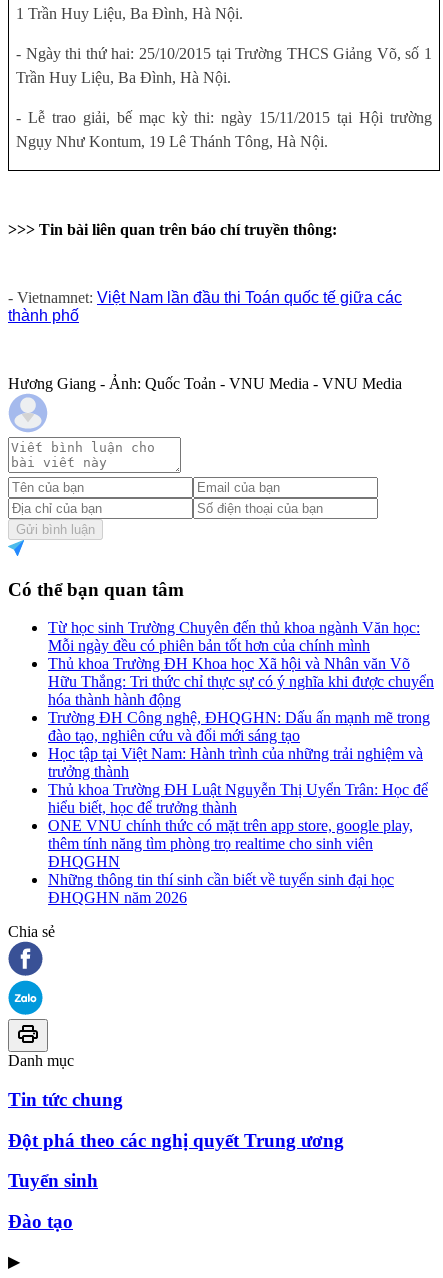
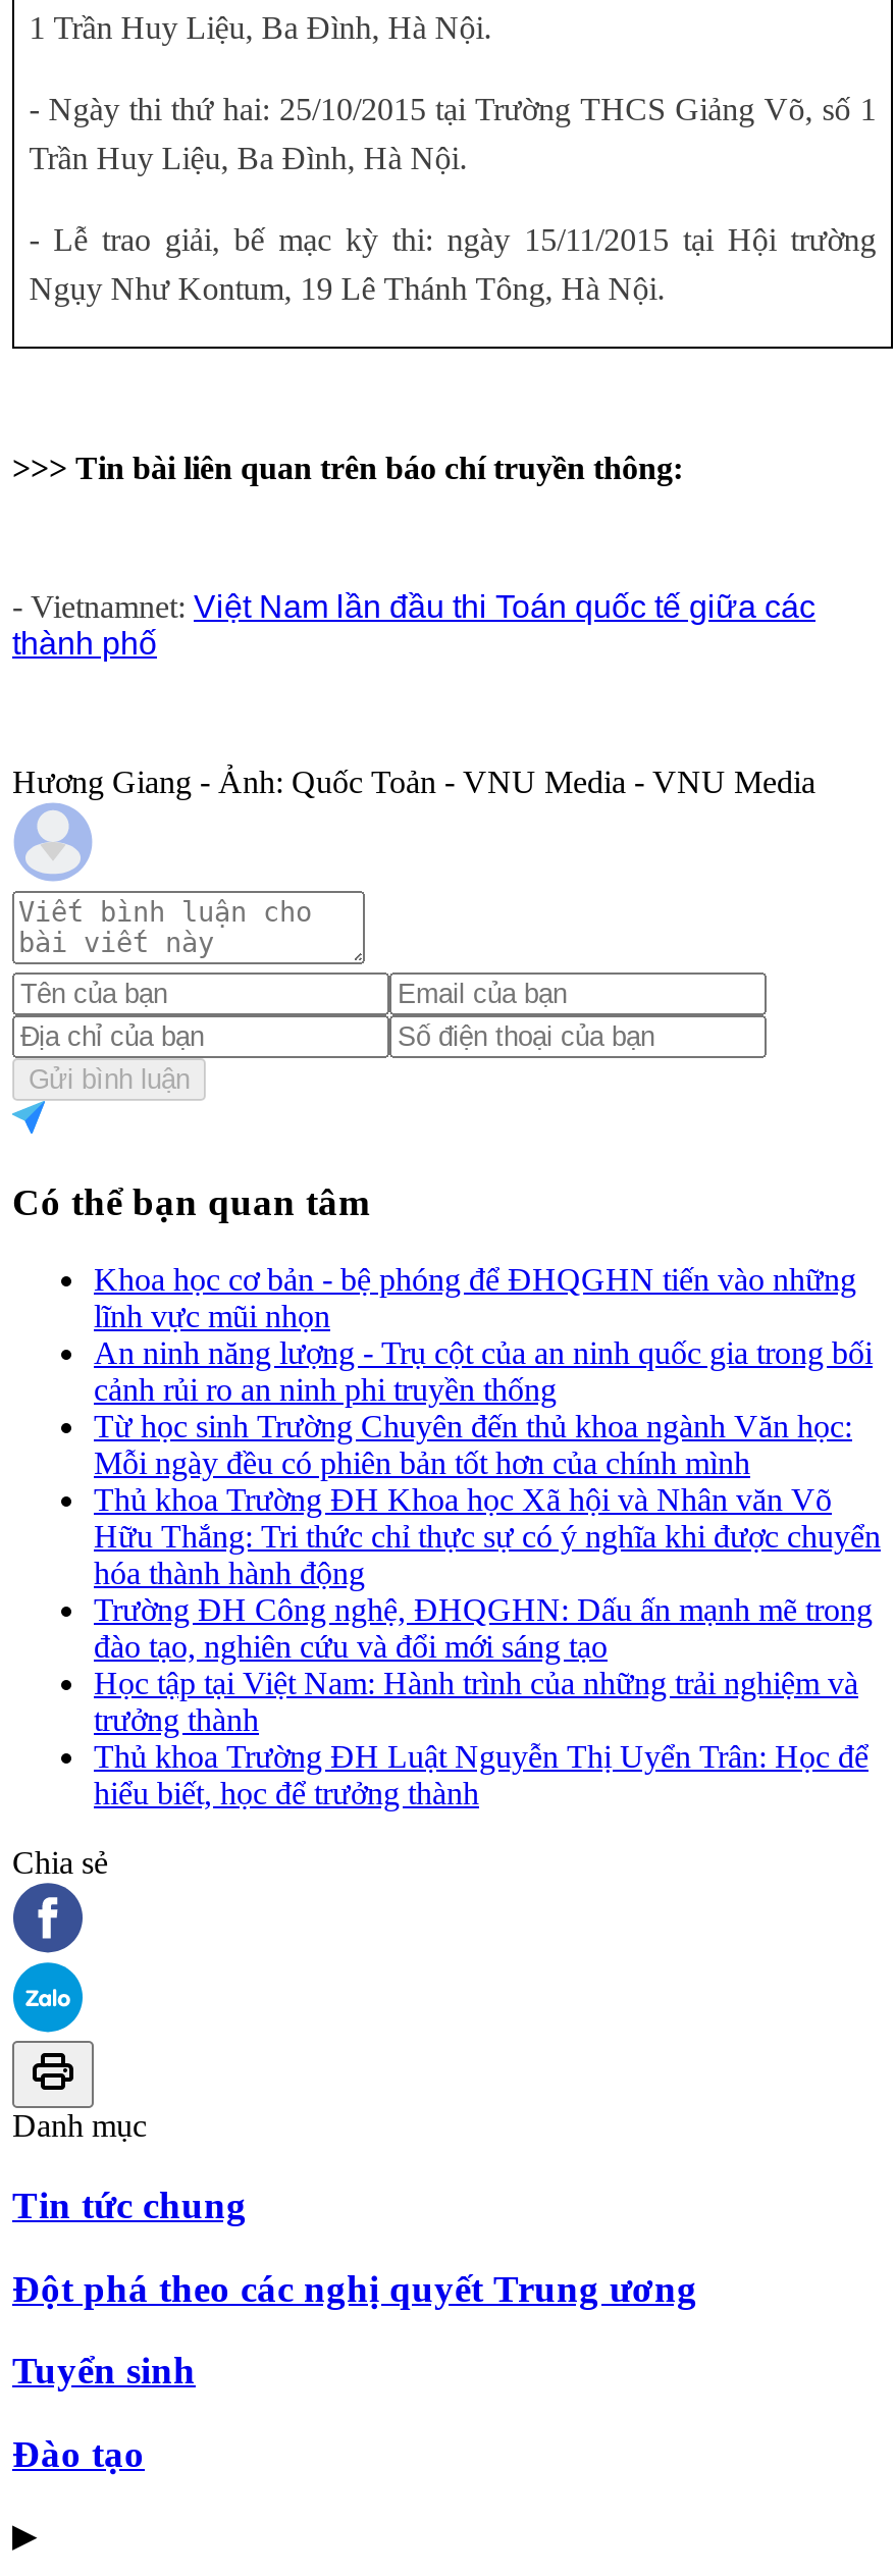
none -> [94,1262,873,1407] Khoa học cơ bản - bệ phóng để ĐHQGHN tiến vào những | lĩnh vực mũi nhọn | An ninh năng lượng - Trụ cột của an ninh quốc gia trong bối | cảnh rủi ro an ninh phi truyền thống
moved [48,619,434,816] -> [94,1409,881,1811]: Từ học sinh Trường Chuyên đến thủ khoa ngành Văn học: | Mỗi ngày đều có phiên bản tốt hơn của chính mình | Thủ khoa Trường ĐH Khoa học Xã hội và Nhân văn Võ | ... | Thủ khoa Trường ĐH Luật Nguyễn Thị Uyển Trân: Học để | hiểu biết, học để trưởng thành
[48,817,413,906] ONE VNU chính thức có mặt trên app store, google play, | thêm tính năng tìm phòng trọ realtime cho sinh viên | ĐHQGHN | Những thông tin thí sinh cần biết về tuyển sinh đại học | ĐHQGHN năm 2026 -> none

